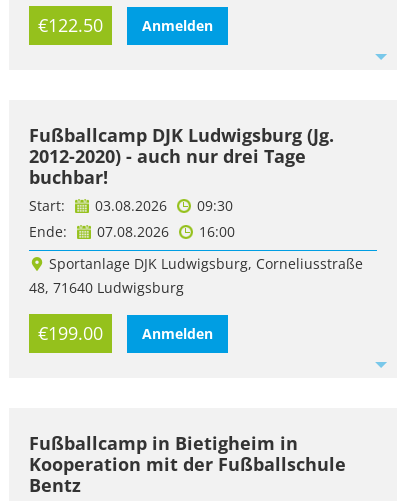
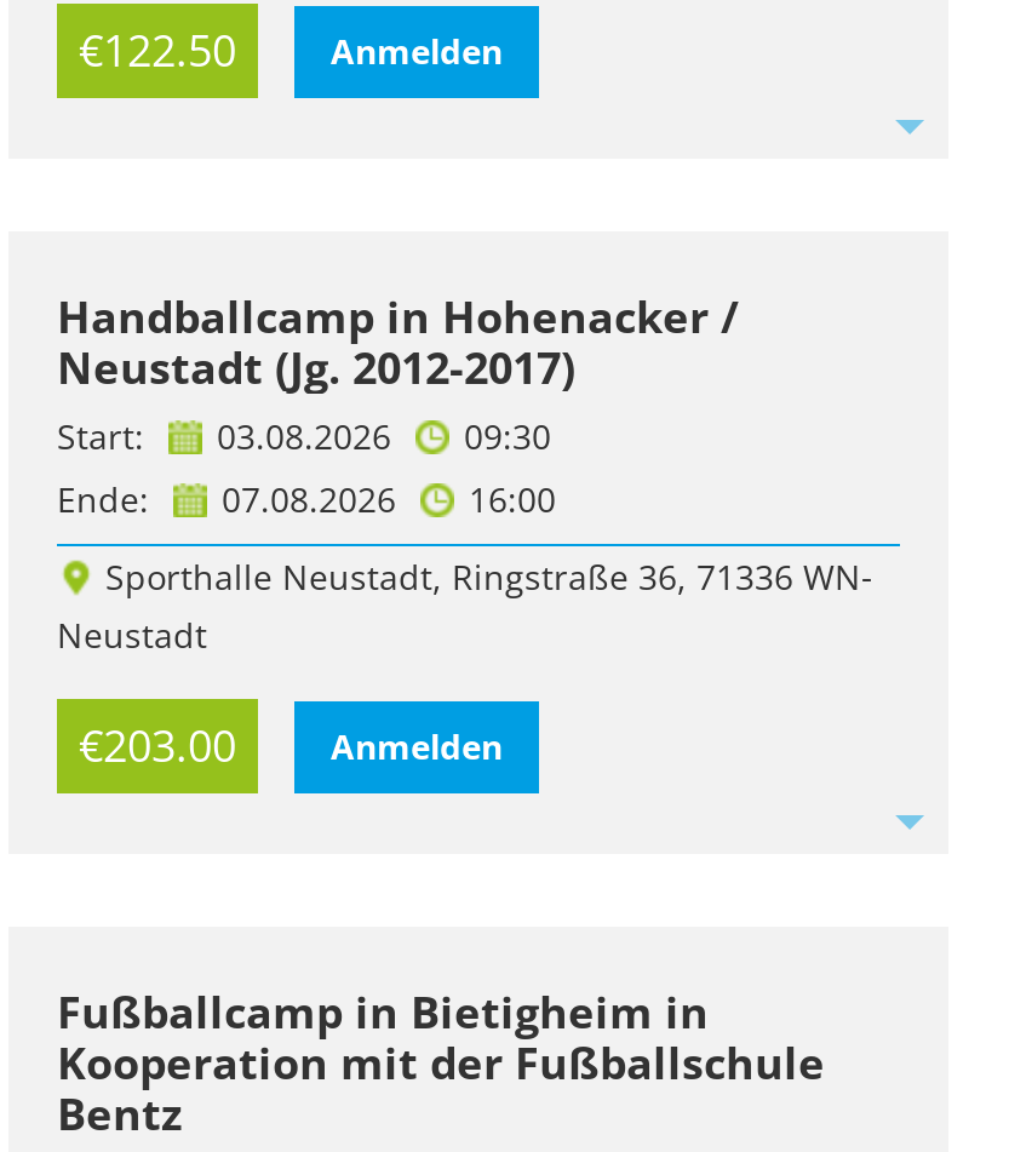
[29,123,334,189] Fußballcamp DJK Ludwigsburg (Jg. | 2012-2020) - auch nur drei Tage | buchbar! -> [57,287,738,396] Handballcamp in Hohenacker / | Neustadt (Jg. 2012-2017)
[29,254,363,297] Sportanlage DJK Ludwigsburg, Corneliusstraße | 48, 71640 Ludwigsburg -> [57,554,873,658] Sporthalle Neustadt, Ringstraße 36, 71336 WN- | Neustadt
[38,321,103,345] €199.00 -> [79,716,236,774] €203.00

